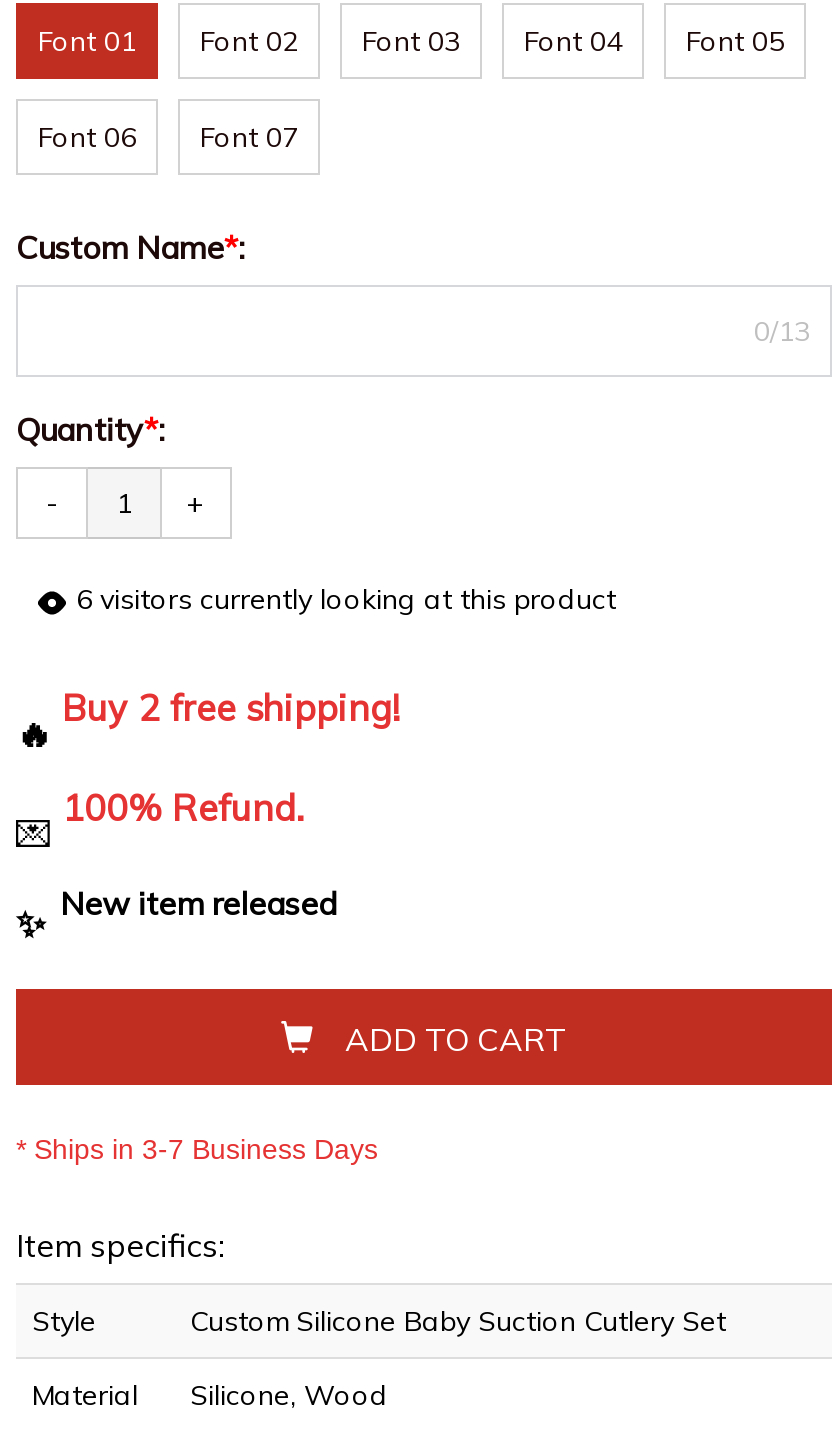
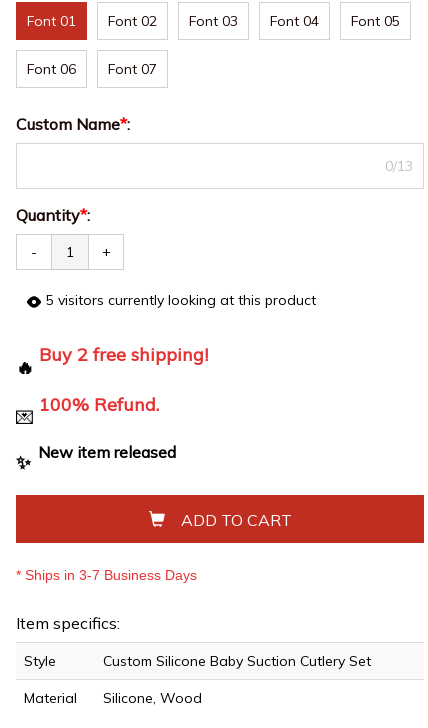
[76,582,616,618] 6 visitors currently looking at this product -> [46,291,316,309] 5 visitors currently looking at this product

